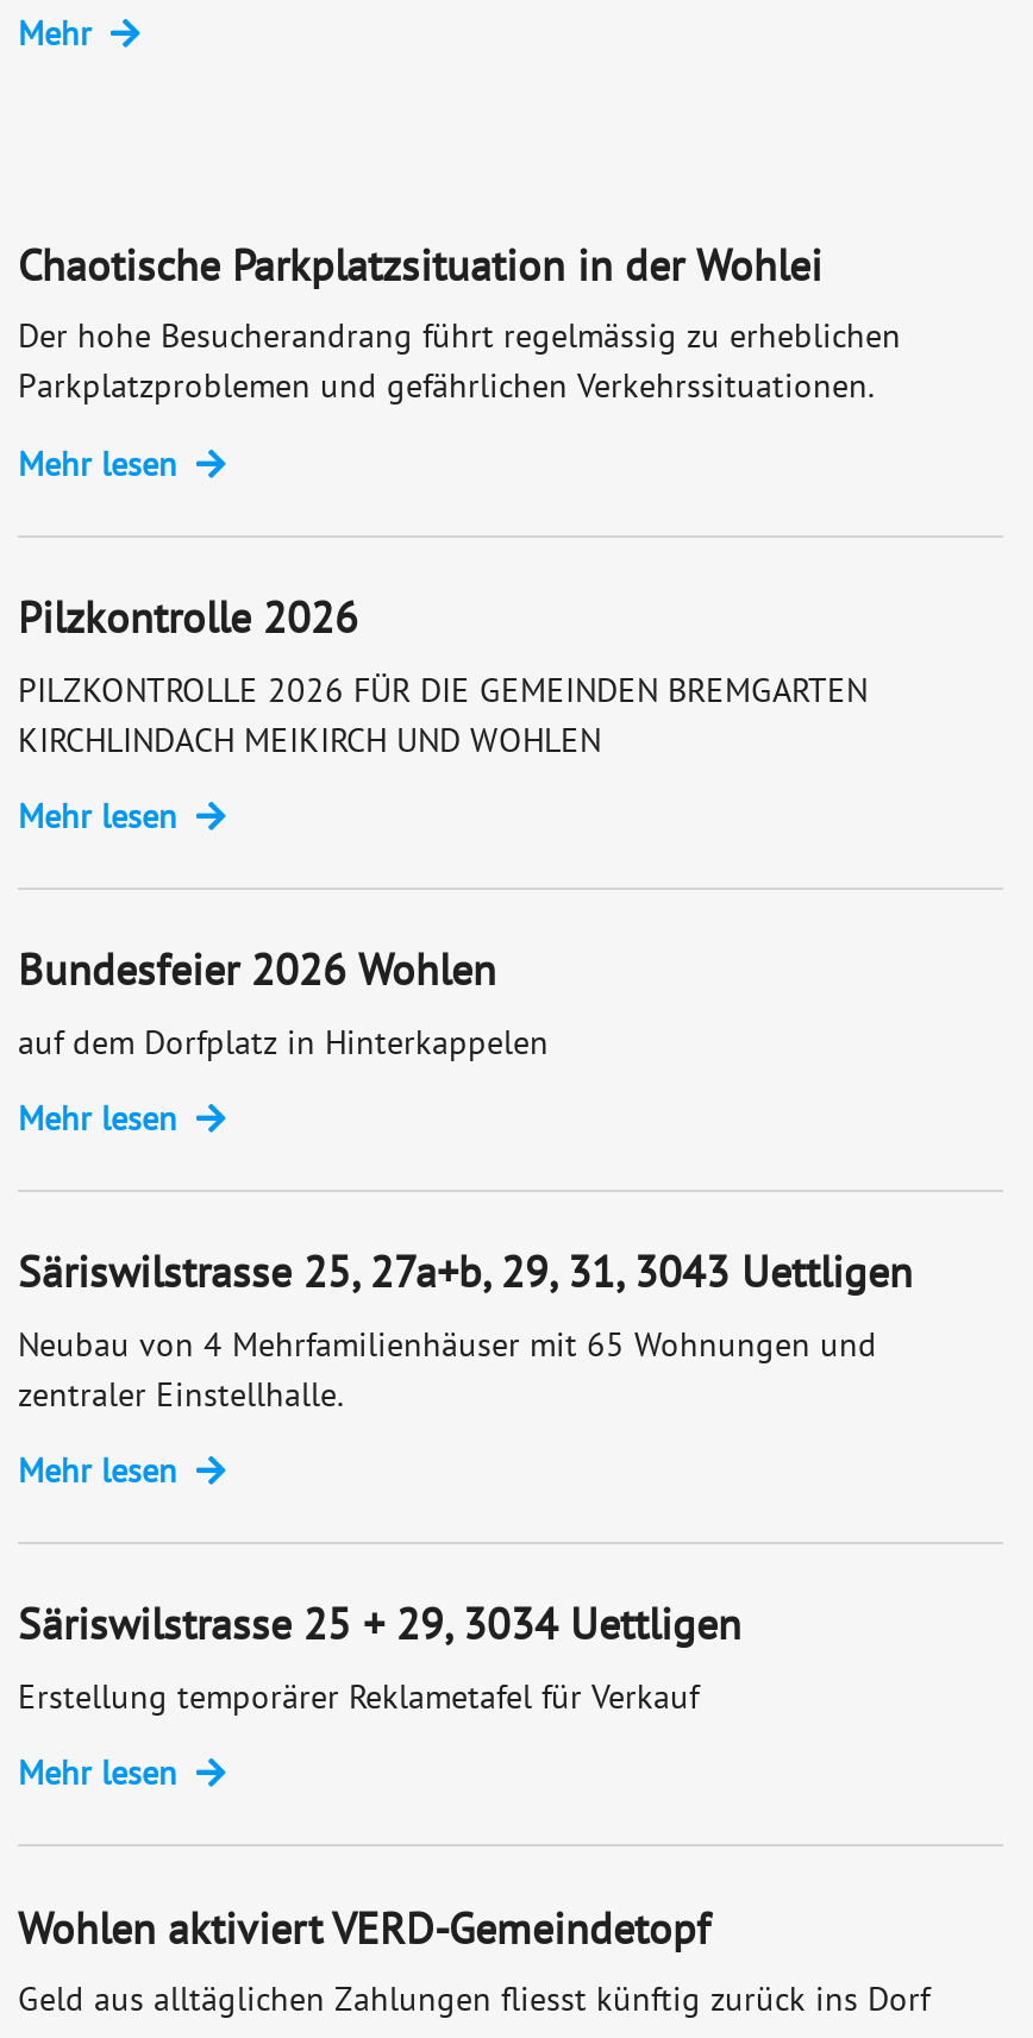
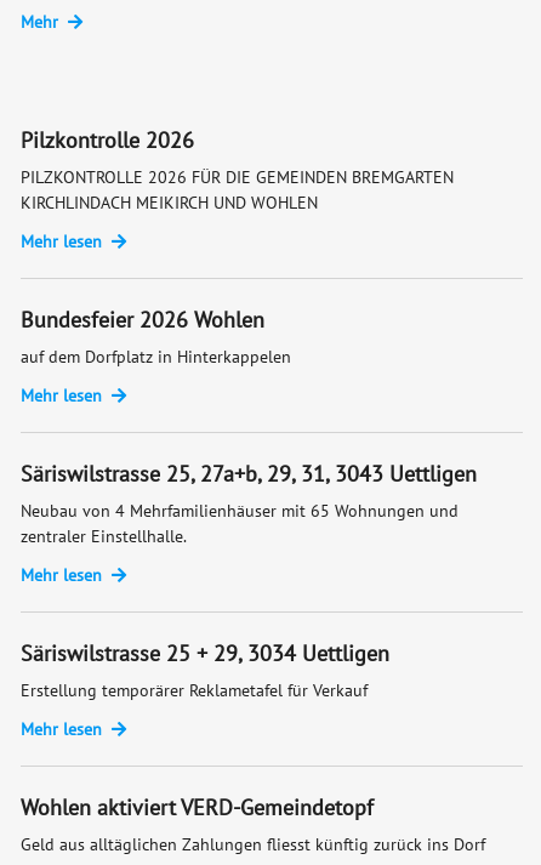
[18,238,901,486] Chaotische Parkplatzsituation in der Wohlei | Der hohe Besucherandrang führt regelmässig zu erheblichen | Parkplatzproblemen und gefährlichen Verkehrssituationen. | Mehr lesen -> none

